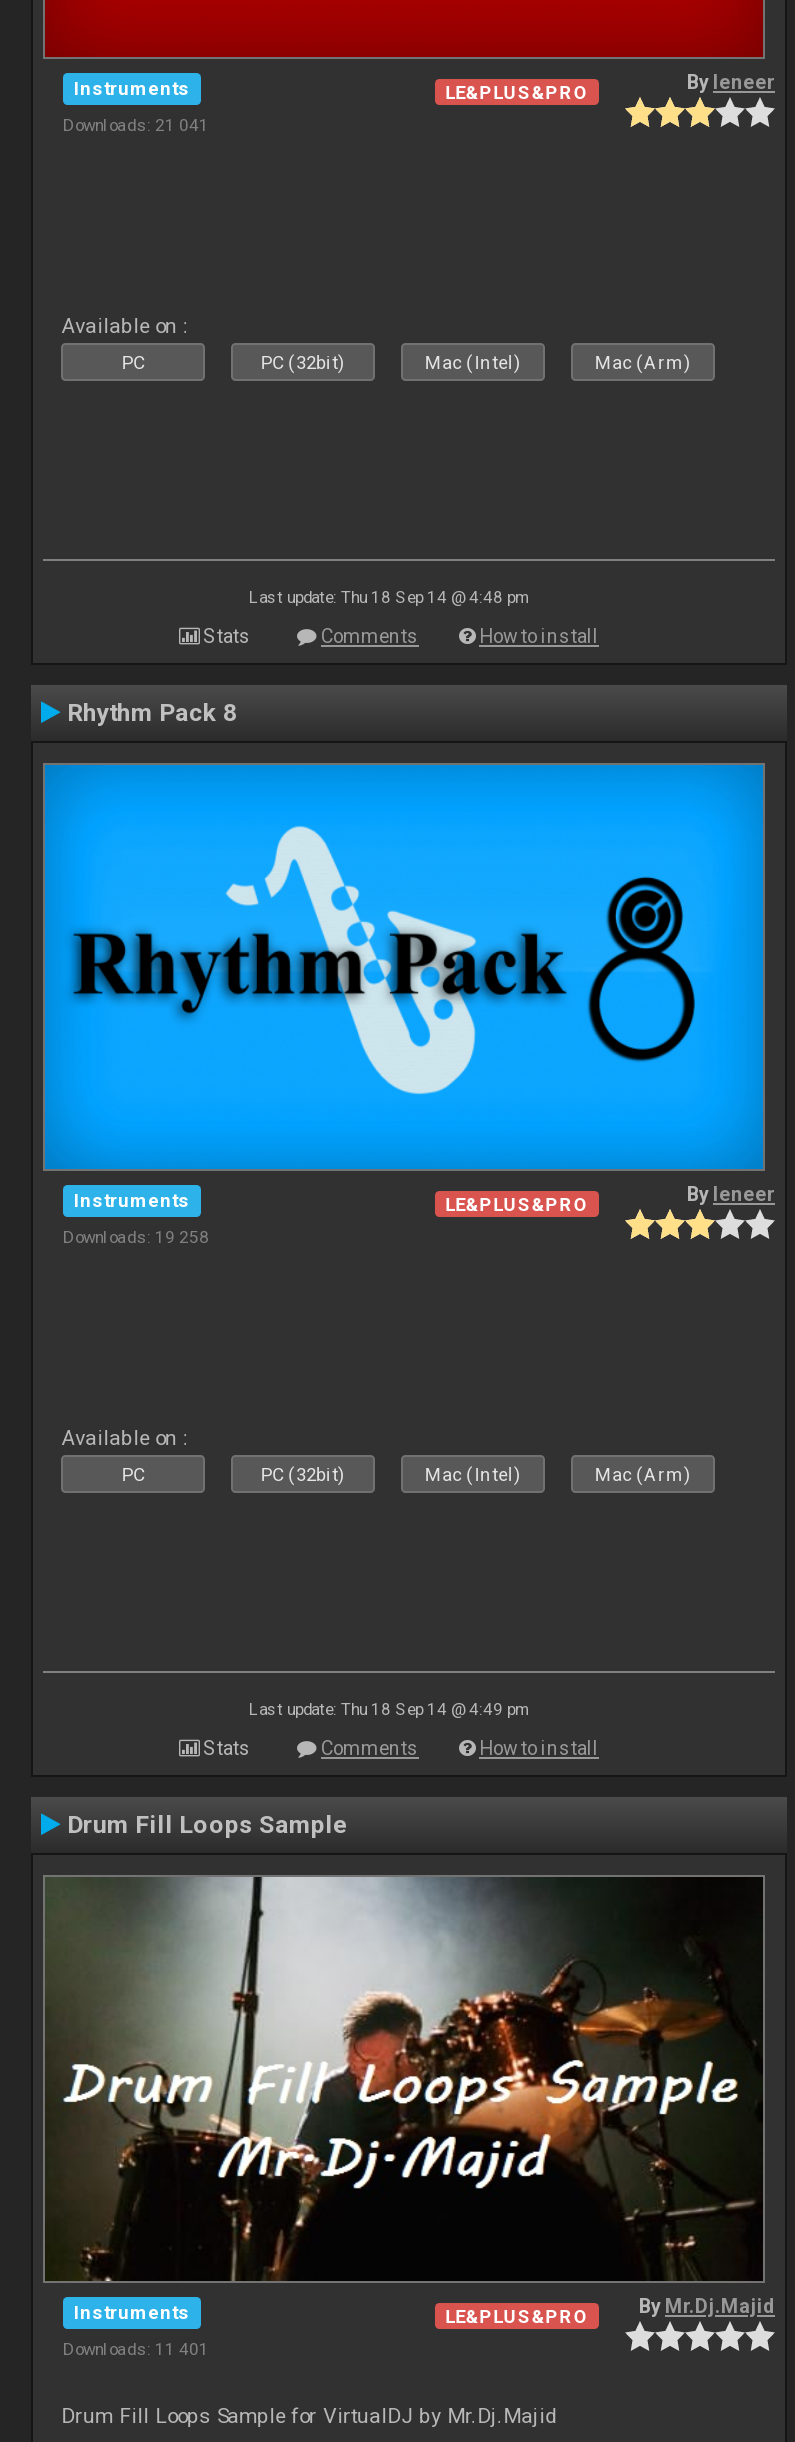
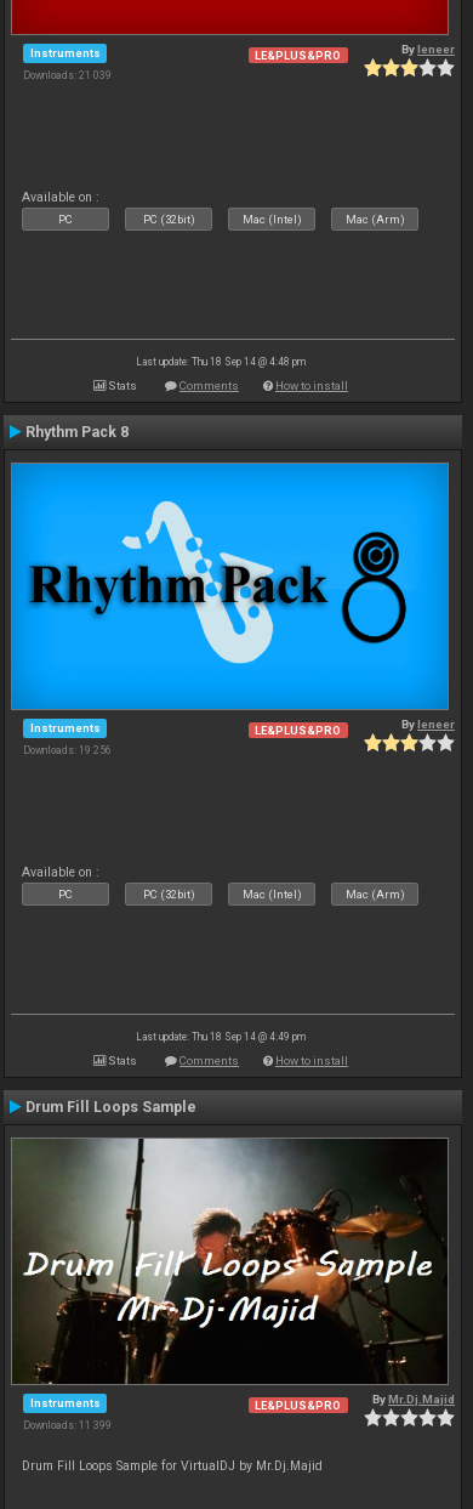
[63,114,209,134] Downloads: 21 041 -> [23,69,112,81] Downloads: 21 039
[63,1226,209,1246] Downloads: 19 258 -> [23,744,112,756] Downloads: 19 256
[63,2338,209,2358] Downloads: 11 401 -> [23,1419,112,1431] Downloads: 11 399

